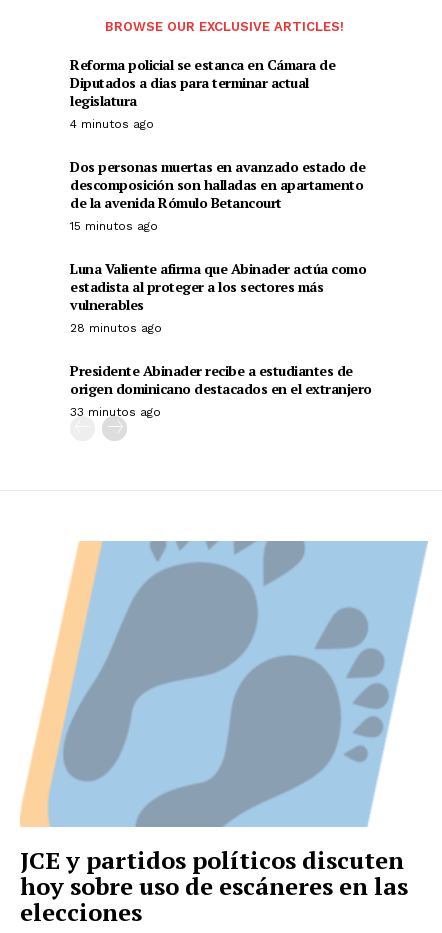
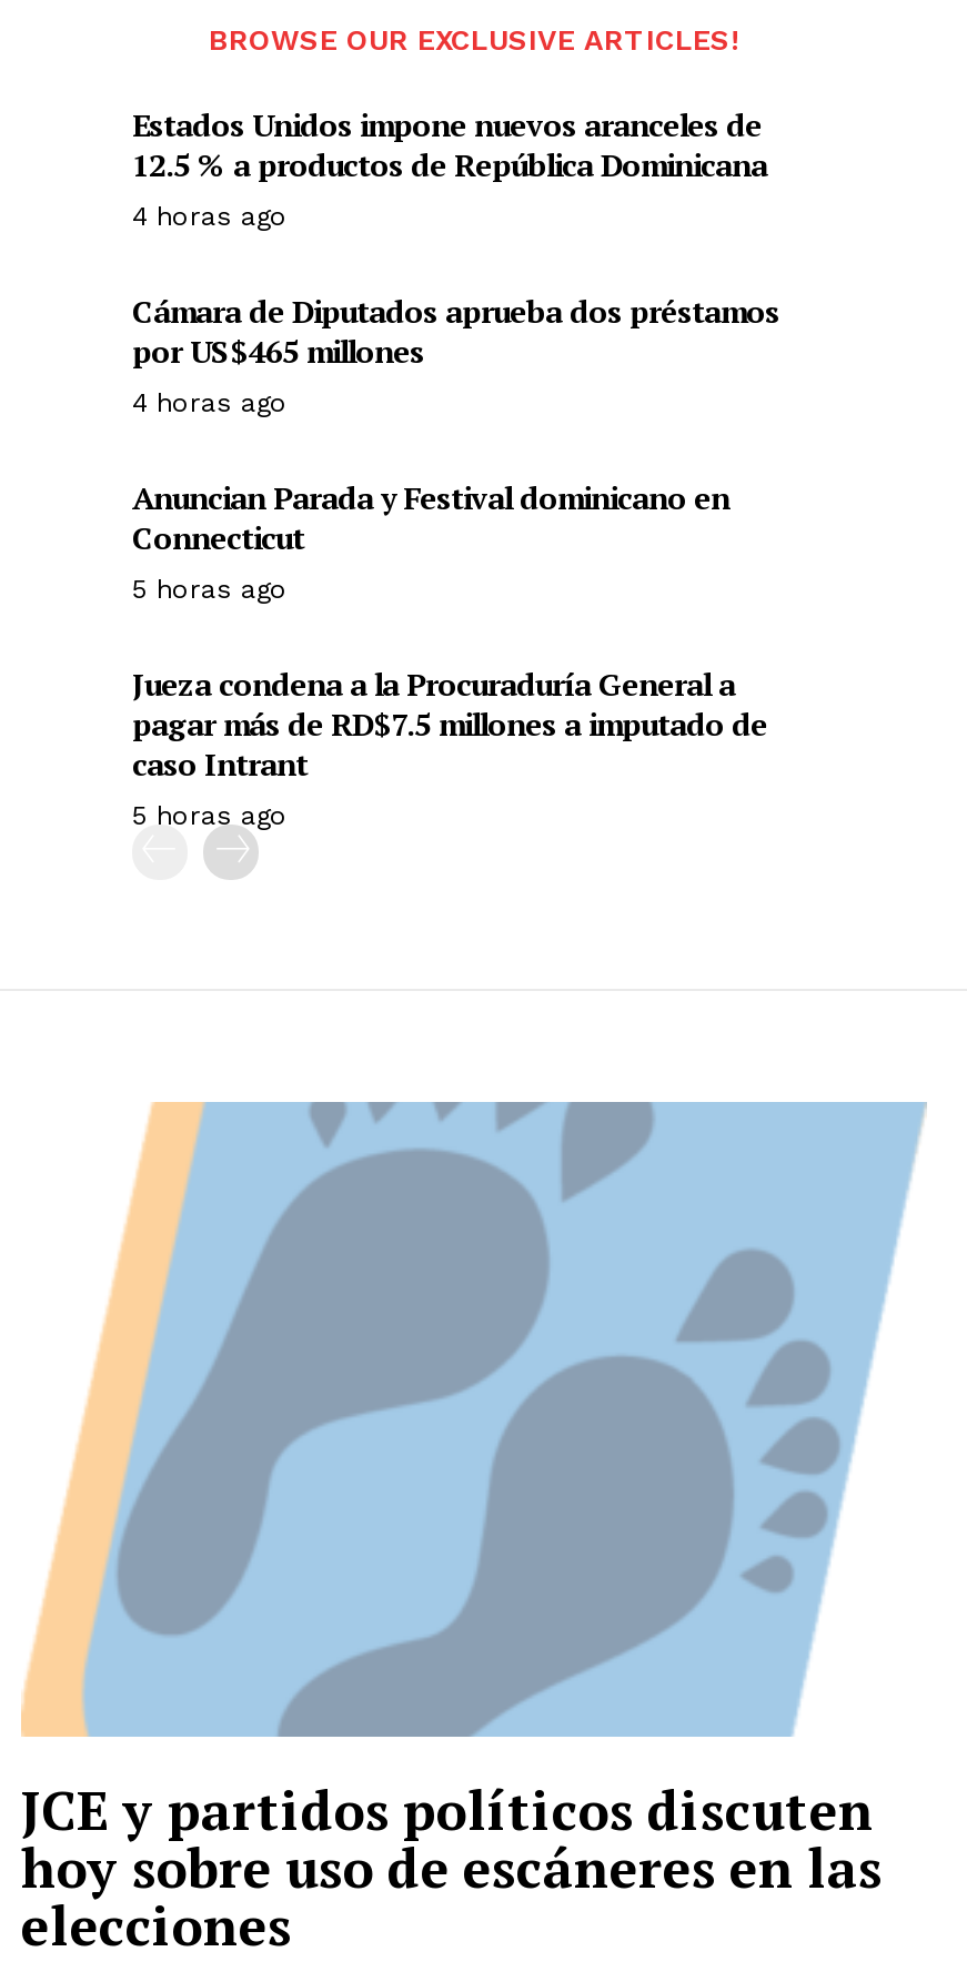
[70,55,335,131] Reforma policial se estanca en Cámara de | Diputados a dias para terminar actual | legislatura | 4 minutos ago -> [132,103,767,232] Estados Unidos impone nuevos aranceles de | 12.5 % a productos de República Dominicana | 4 horas ago
[70,157,365,233] Dos personas muertas en avanzado estado de | descomposición son halladas en apartamento | de la avenida Rómulo Betancourt | 15 minutos ago -> [132,290,779,418] Cámara de Diputados aprueba dos préstamos | por US$465 millones | 4 horas ago
[70,259,366,335] Luna Valiente afirma que Abinader actúa como | estadista al proteger a los sectores más | vulnerables | 28 minutos ago -> [132,476,729,605] Anuncian Parada y Festival dominicano en | Connecticut | 5 horas ago
[70,361,371,419] Presidente Abinader recibe a estudiantes de | origen dominicano destacados en el extranjero | 33 minutos ago -> [132,663,767,831] Jueza condena a la Procuraduría General a | pagar más de RD$7.5 millones a imputado de | caso Intrant | 5 horas ago

